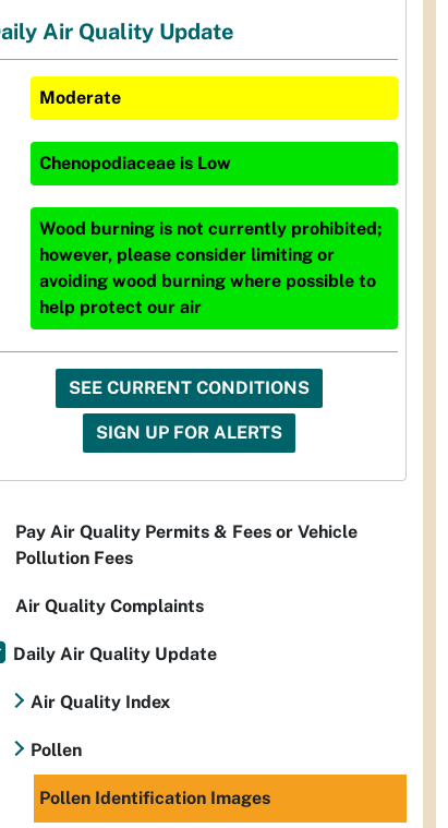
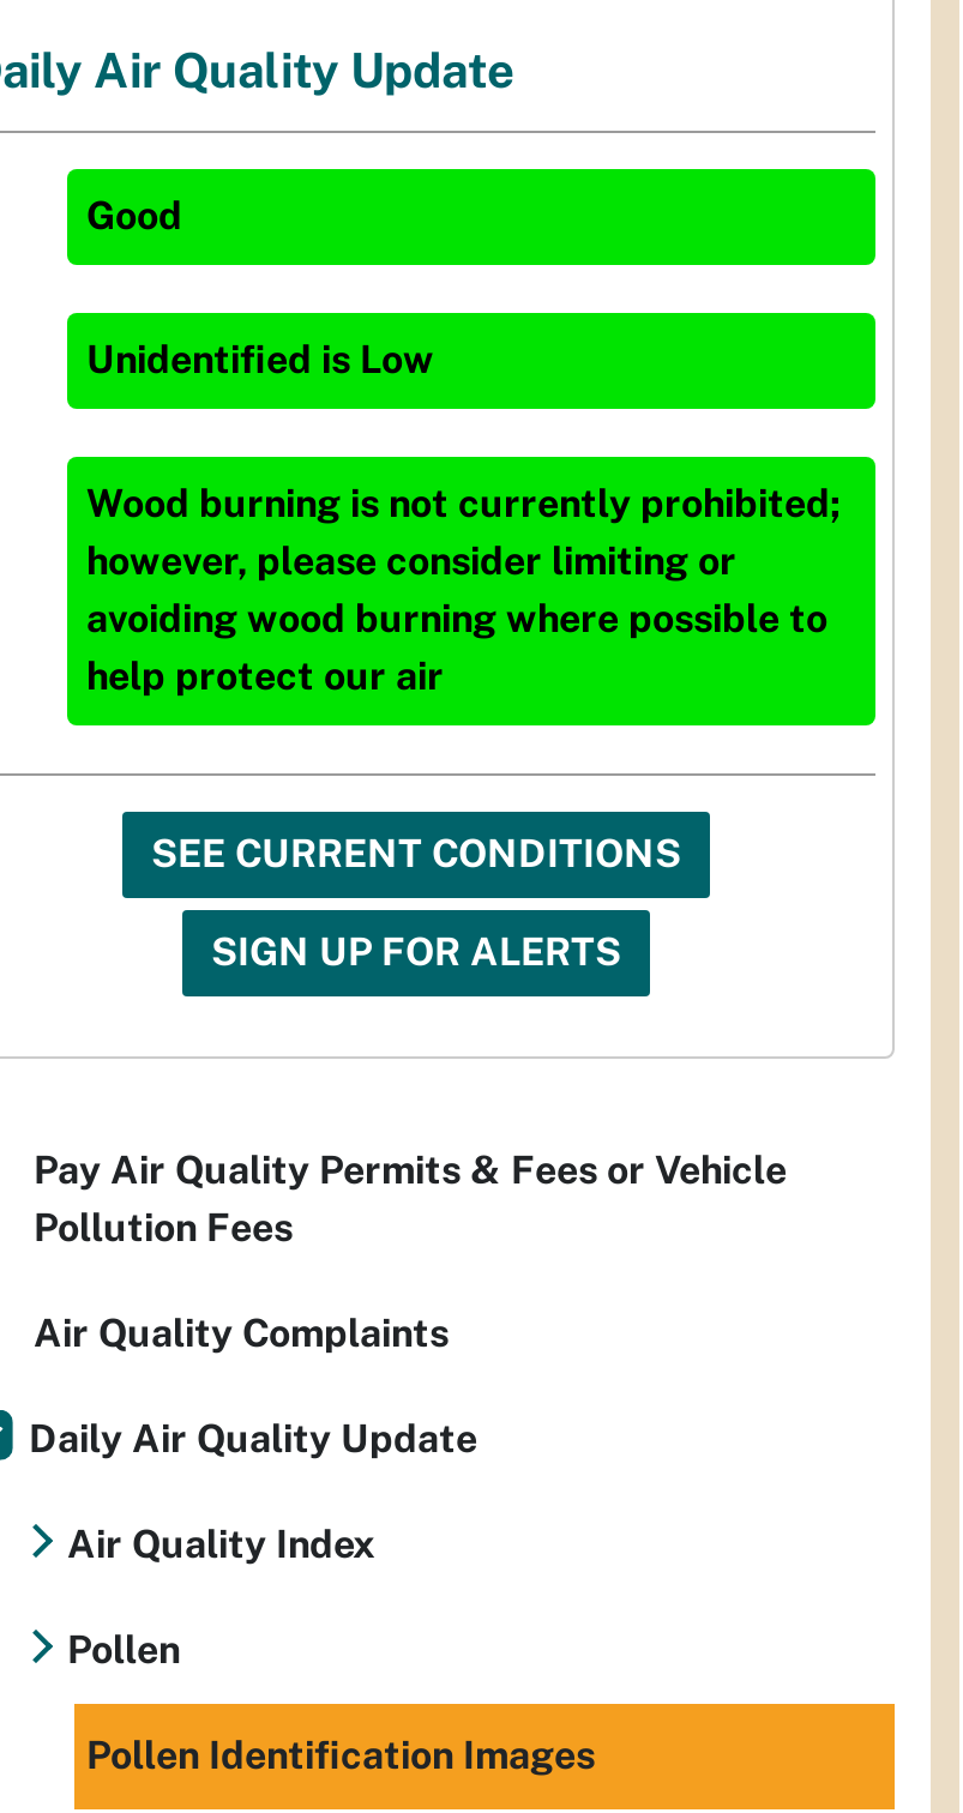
[39,88,121,108] Moderate -> [86,194,182,240] Good
[39,153,231,174] Chenopodiaceae is Low -> [86,338,434,383] Unidentified is Low

